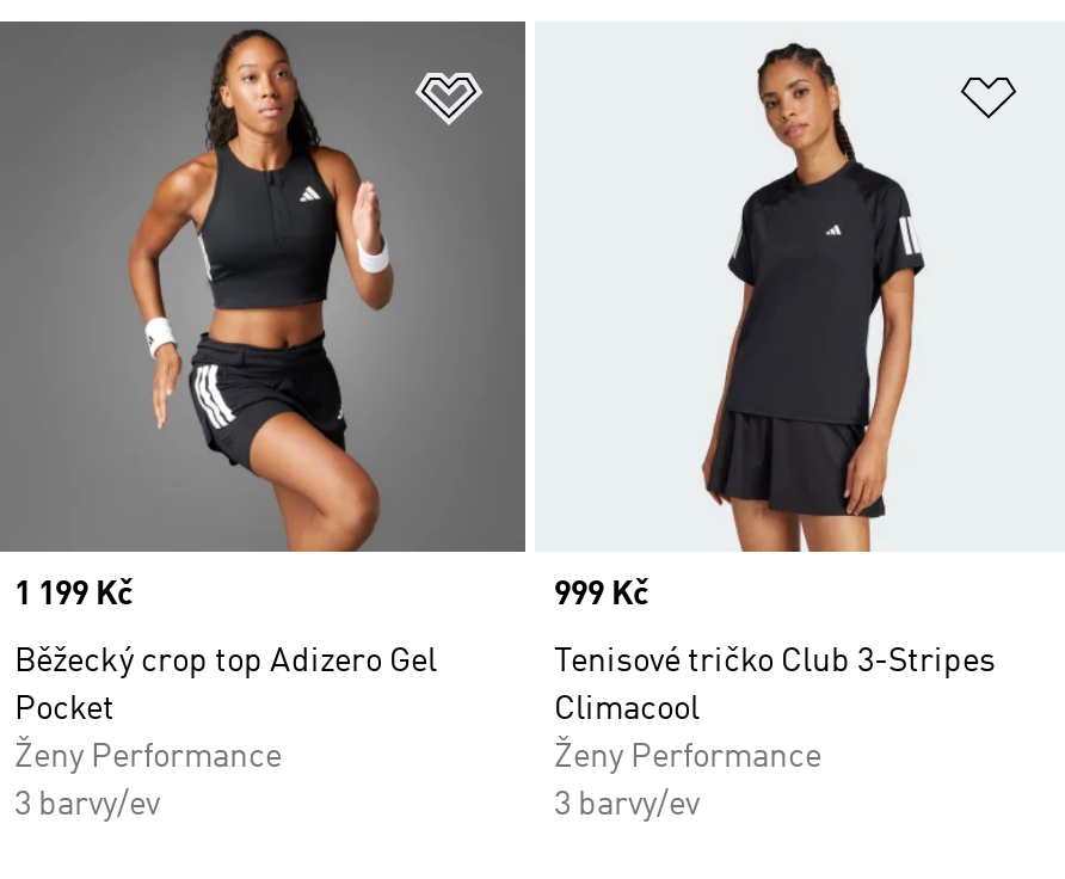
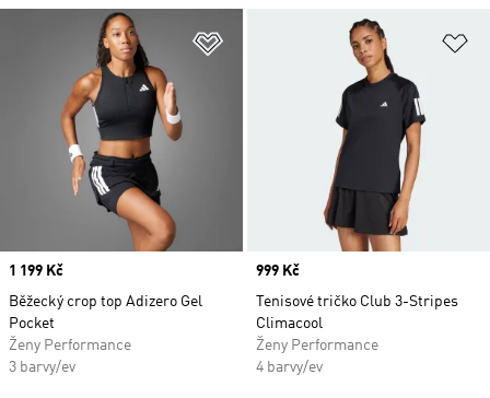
[554,788,700,822] 3 barvy/ev -> [256,360,323,375] 4 barvy/ev

